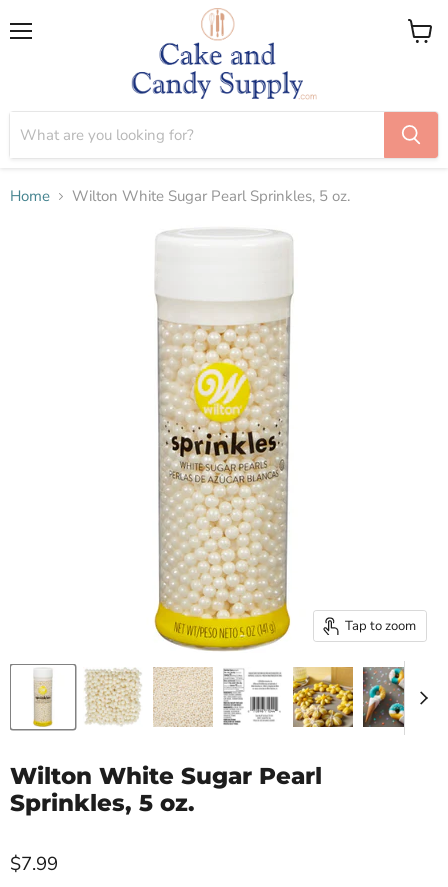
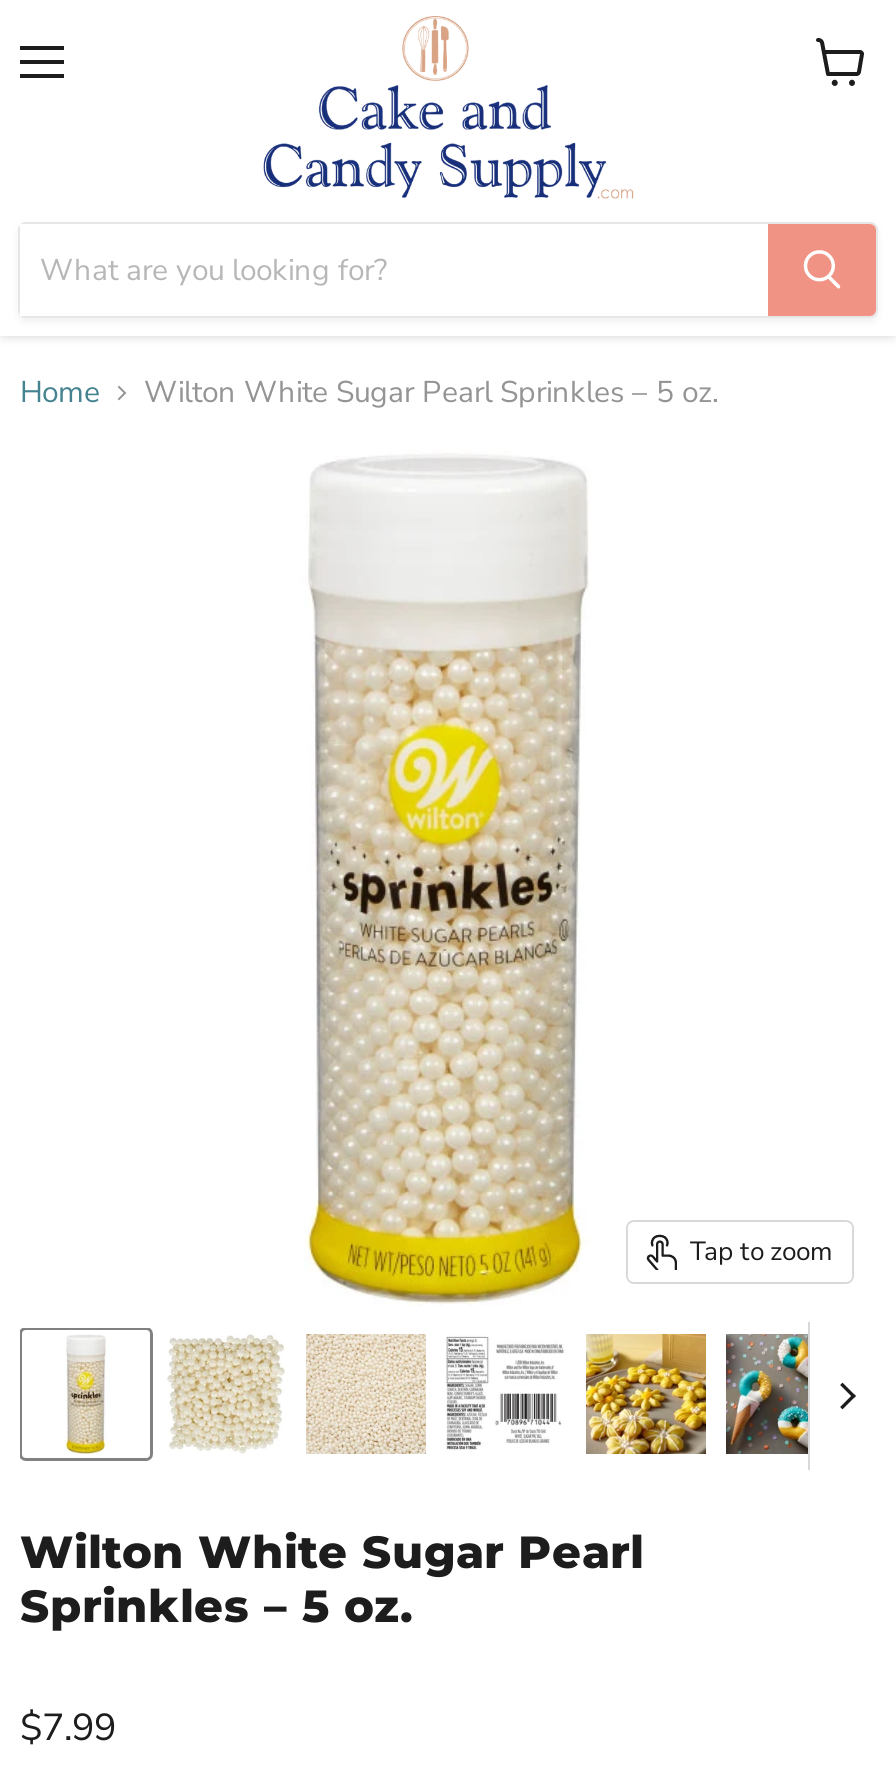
[72,186,350,206] Wilton White Sugar Pearl Sprinkles, 5 oz. -> [144,372,718,412] Wilton White Sugar Pearl Sprinkles – 5 oz.
[10,789,195,817] Sprinkles, 5 oz. -> [20,1578,414,1634] Sprinkles – 5 oz.

